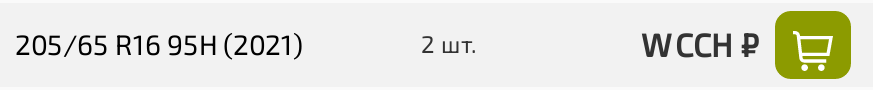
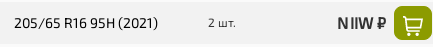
[641,25,759,63] W CCH ₽ -> [337,13,386,32] N IIW ₽

